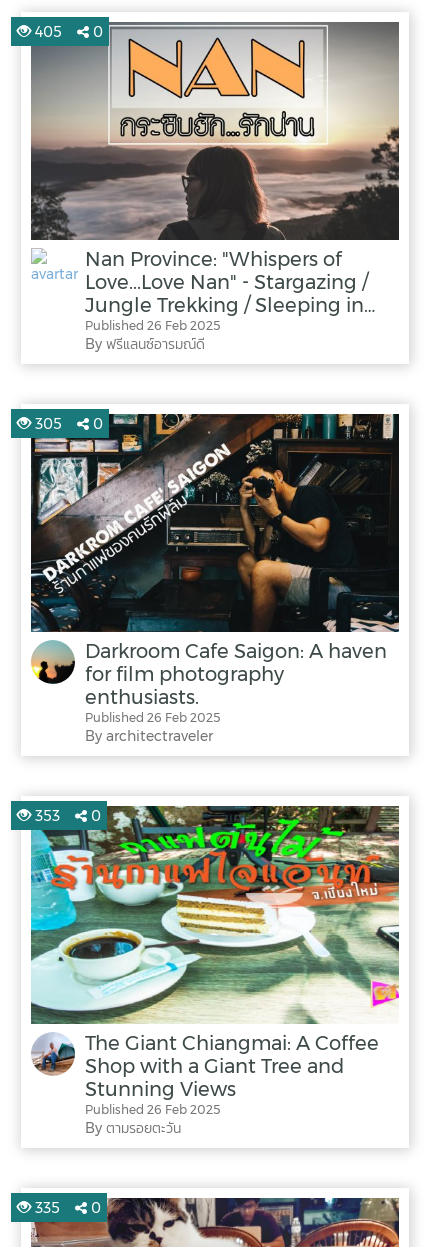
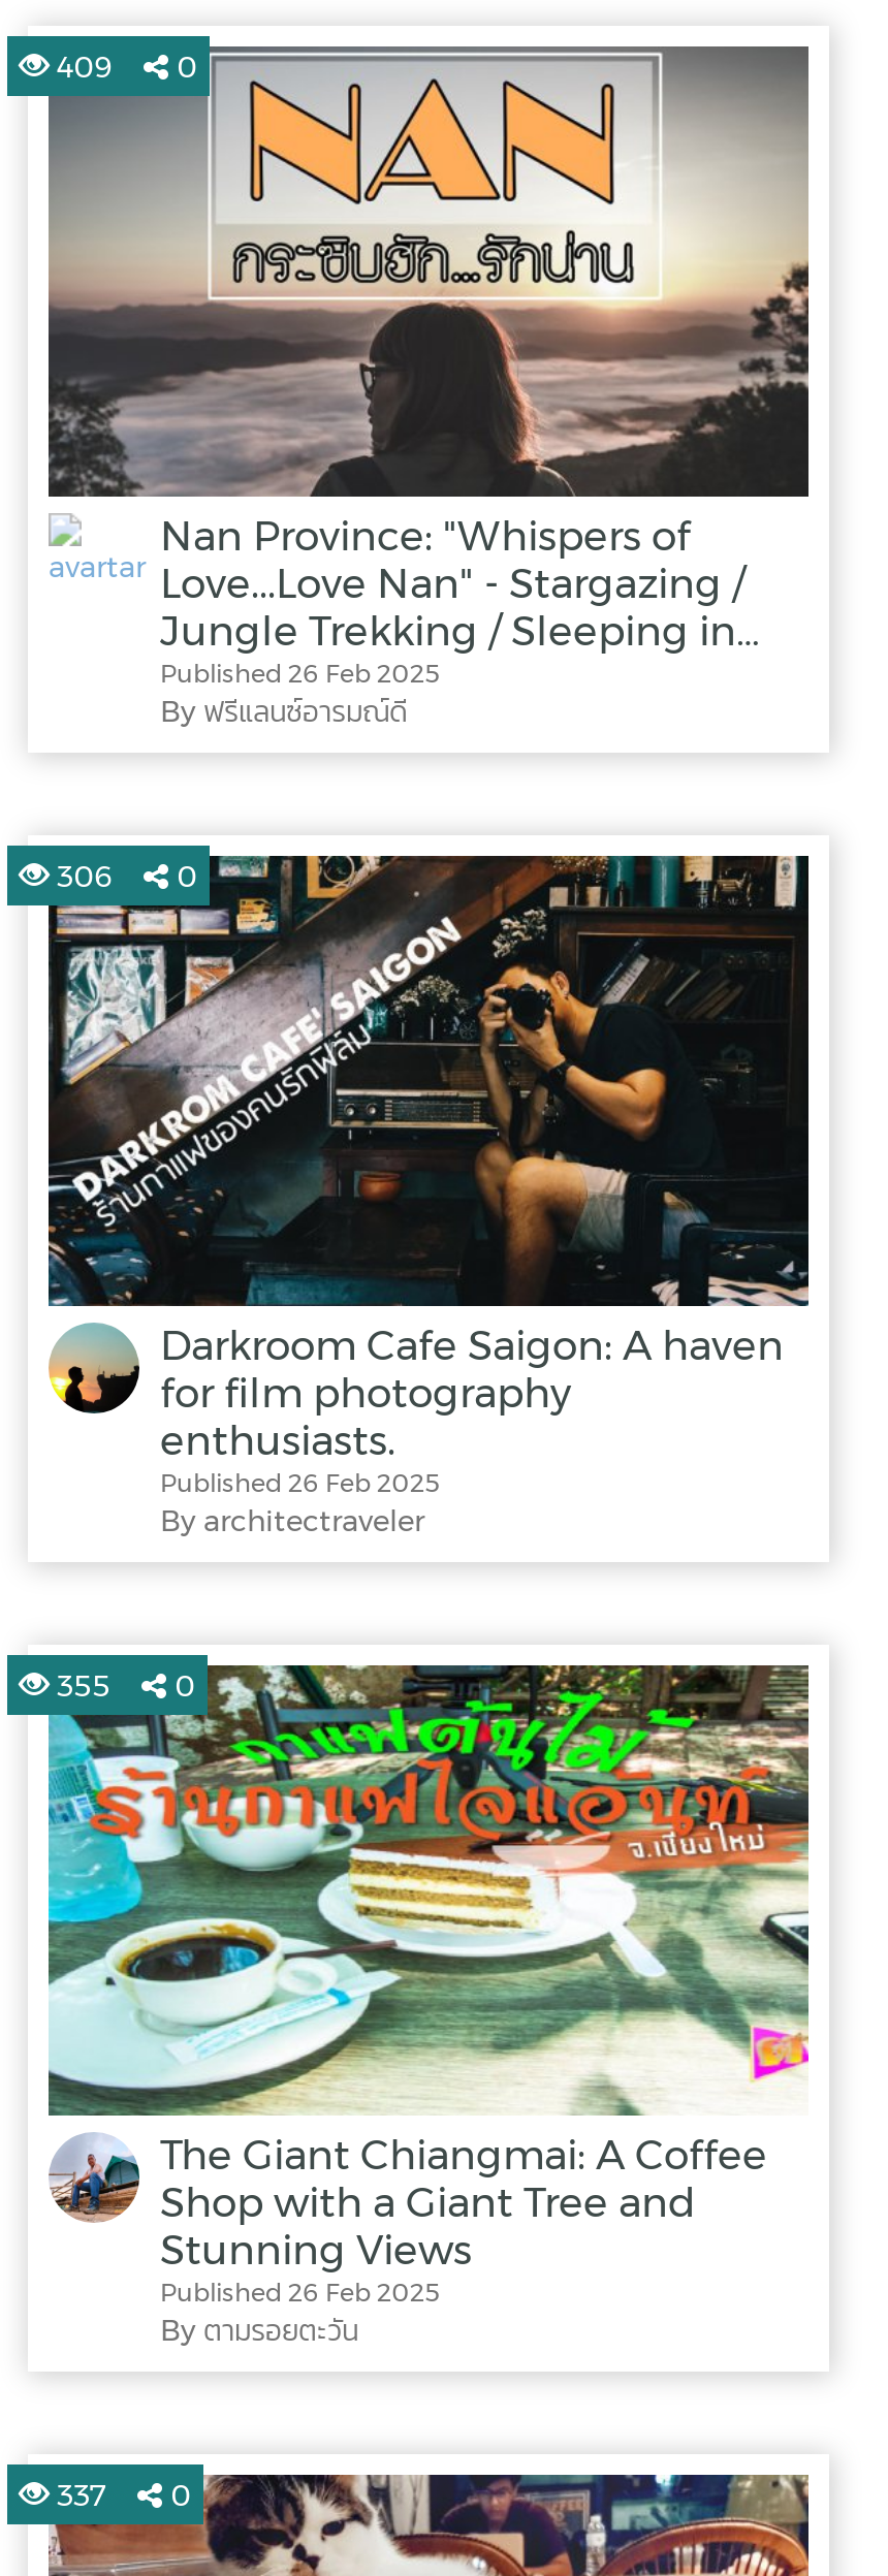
[31,23,103,41] 405 0 -> [49,49,197,86] 409 0
[31,415,103,433] 305 0 -> [49,858,197,895] 306 0
[31,807,101,825] 353 0 -> [49,1668,195,1705] 355 0
[31,1199,101,1217] 335 0 -> [49,2477,191,2514] 337 0

